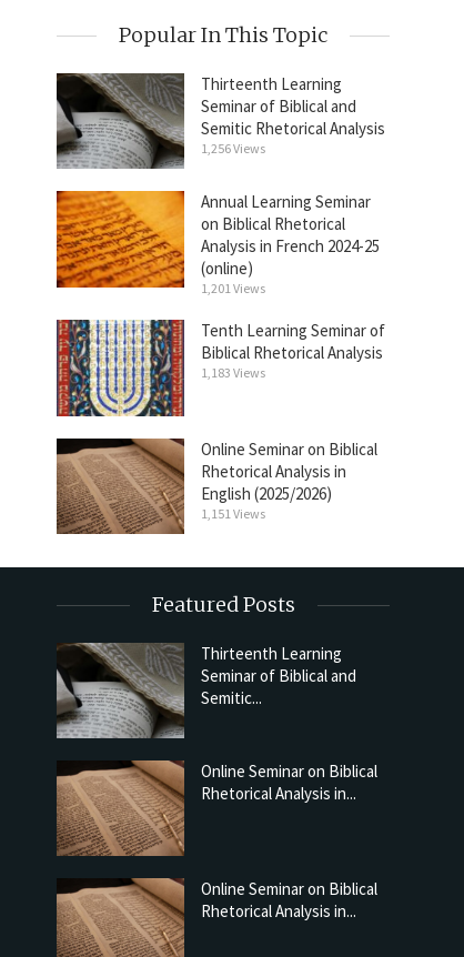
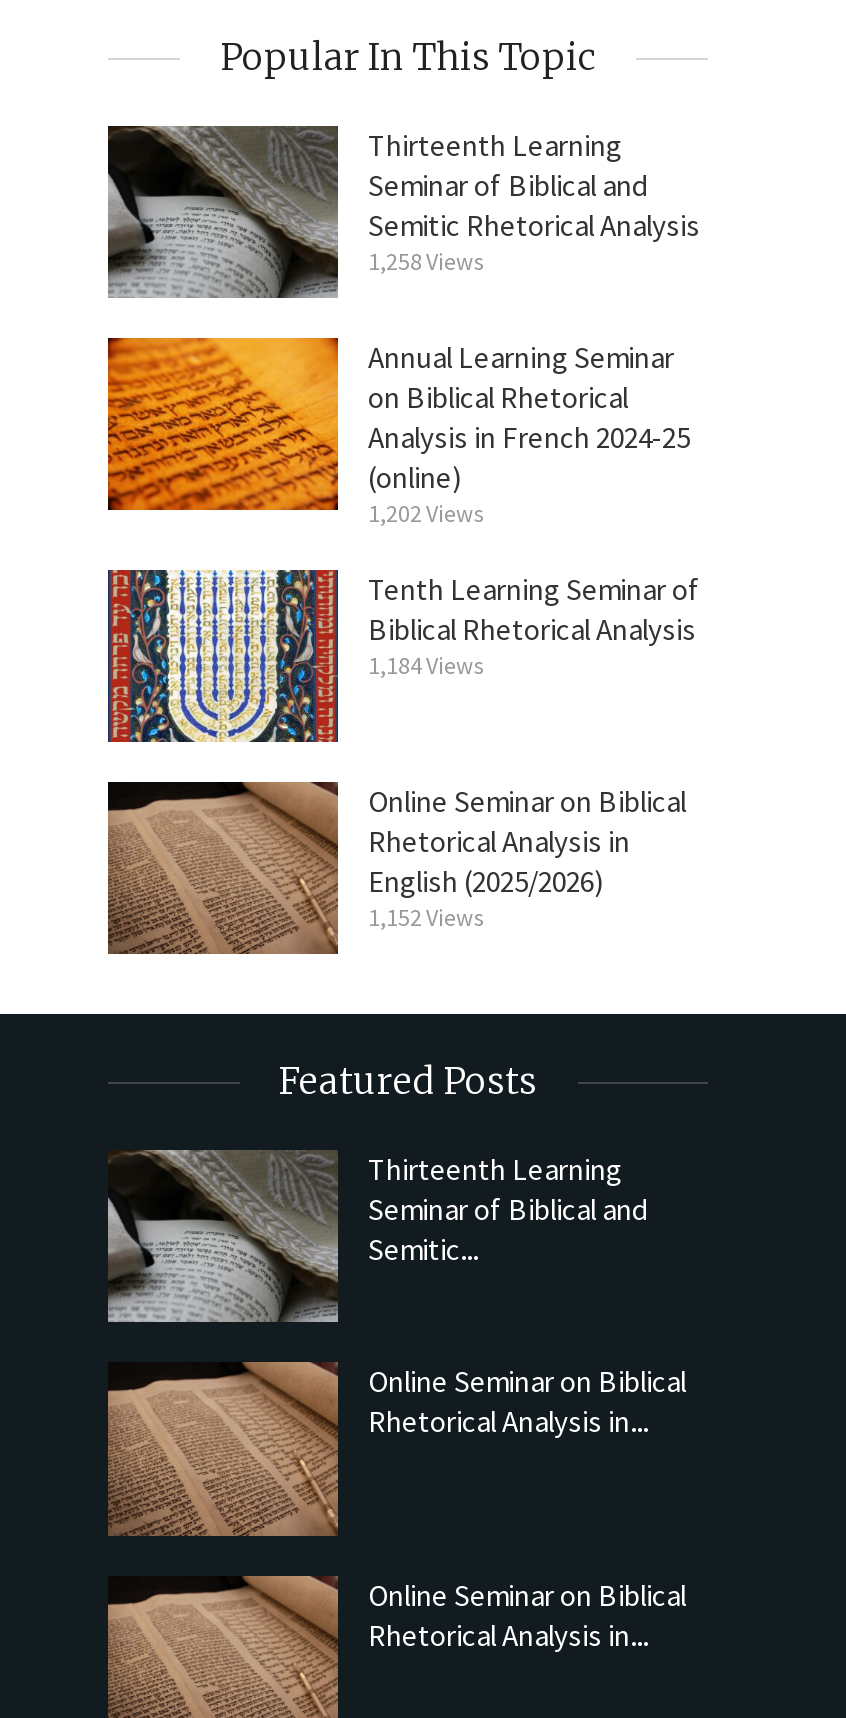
[201,140,265,157] 1,256 Views -> [368,247,484,277] 1,258 Views
[201,280,265,297] 1,201 Views -> [368,499,484,529] 1,202 Views
[201,364,265,381] 1,183 Views -> [368,651,484,681] 1,184 Views
[201,505,265,521] 1,151 Views -> [368,903,484,933] 1,152 Views

